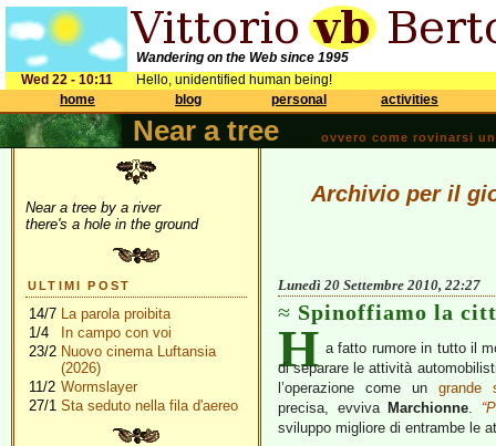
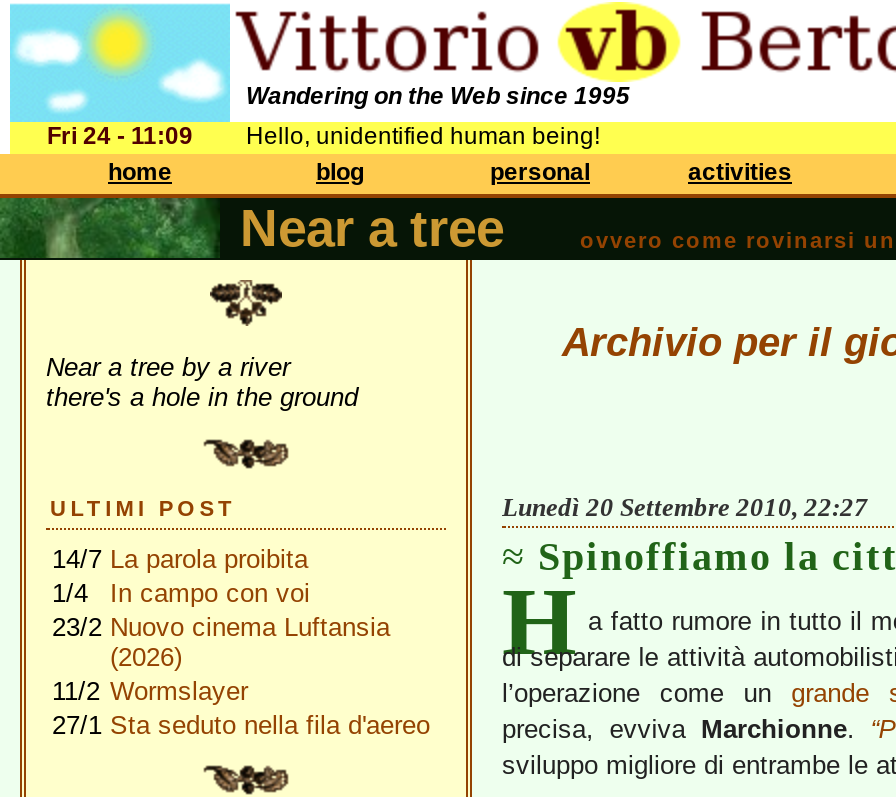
[20,72,332,87] Wed 22 - 10:11 Hello, unidentified human being! -> [47,122,600,150] Fri 24 - 11:09 Hello, unidentified human being!

